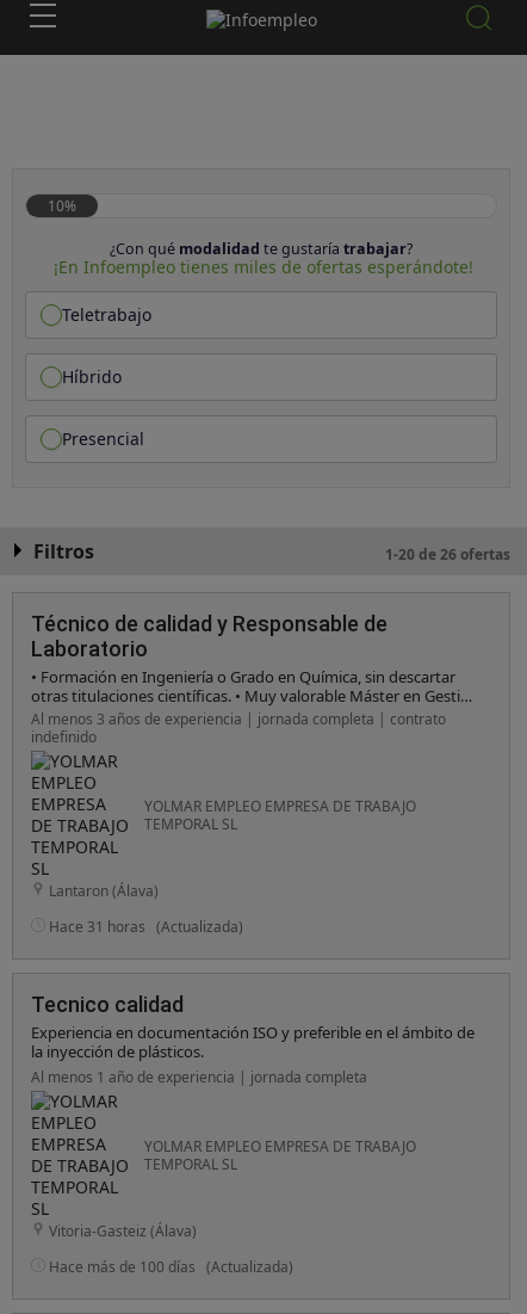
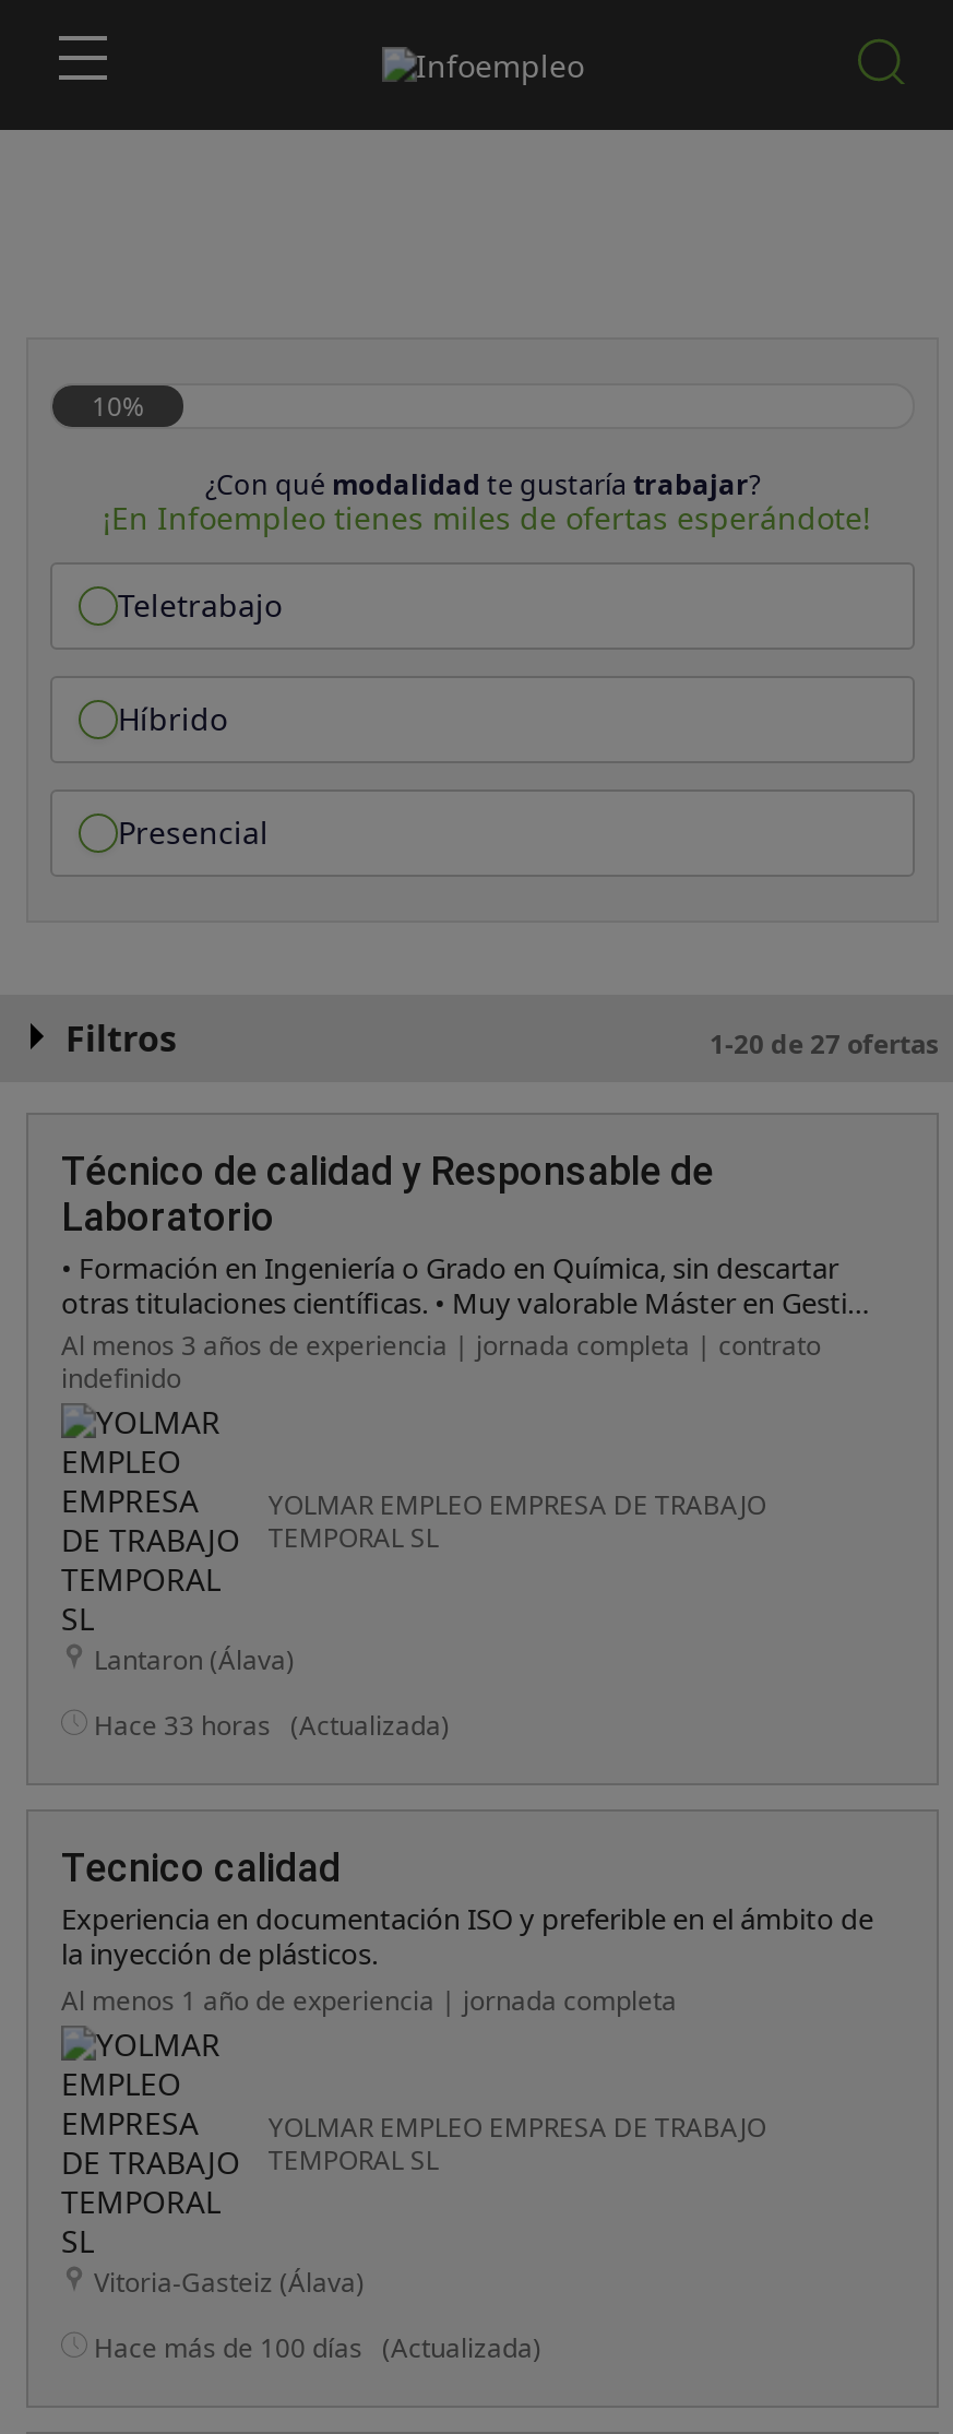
[385,544,510,565] 1-20 de 26 ofertas -> [710,1025,939,1062] 1-20 de 27 ofertas
[49,917,243,937] Hace 31 horas (Actualizada) -> [94,1707,450,1744] Hace 33 horas (Actualizada)

